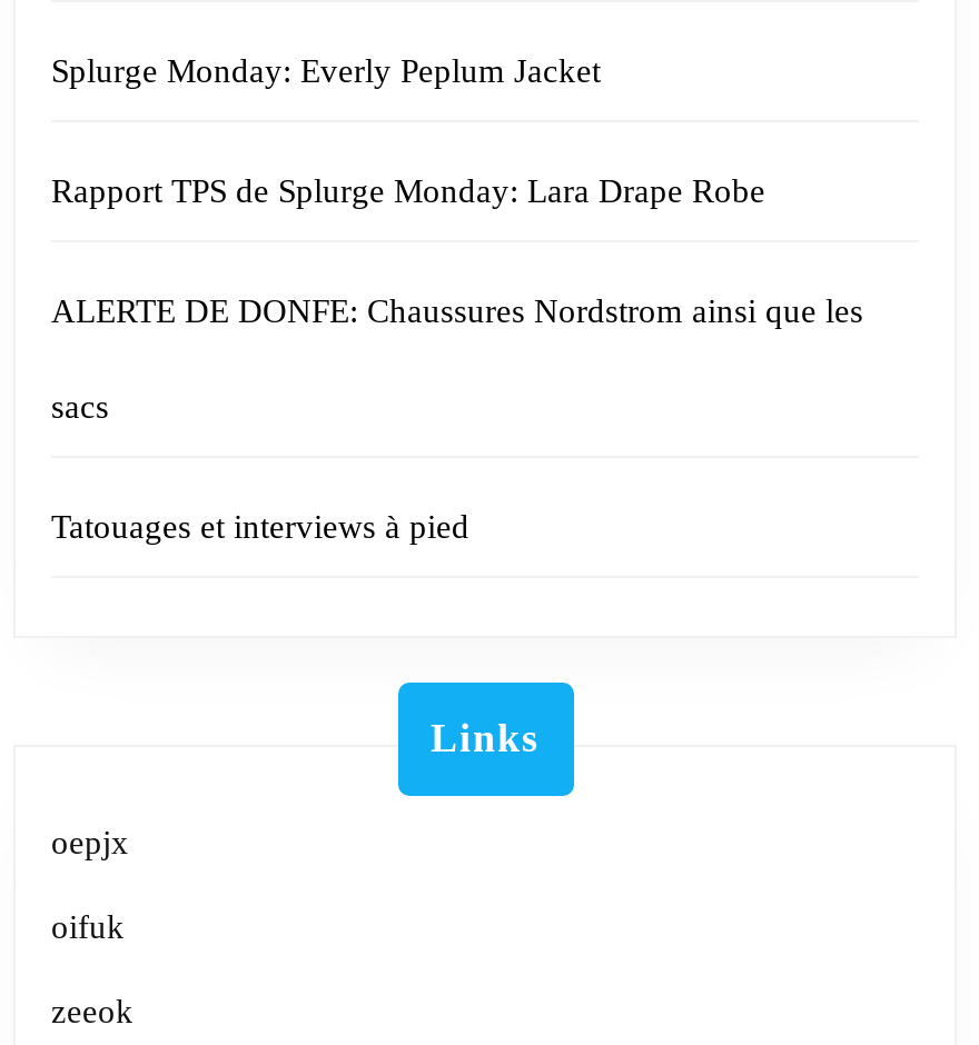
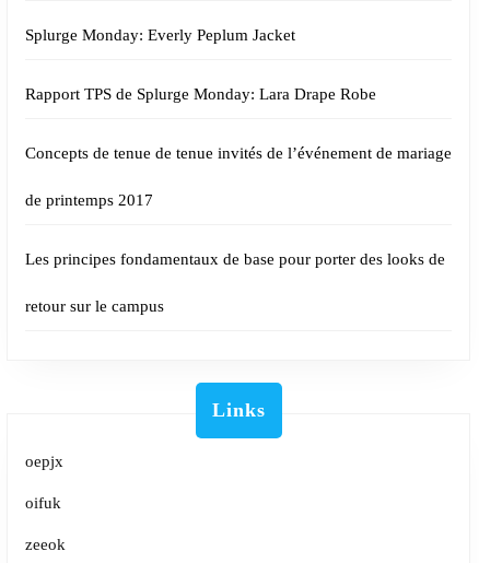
[51,293,863,544] ALERTE DE DONFE: Chaussures Nordstrom ainsi que les | sacs | Tatouages et interviews à pied -> [25,144,452,315] Concepts de tenue de tenue invités de l’événement de mariage | de printemps 2017 | Les principes fondamentaux de base pour porter des looks de | retour sur le campus

